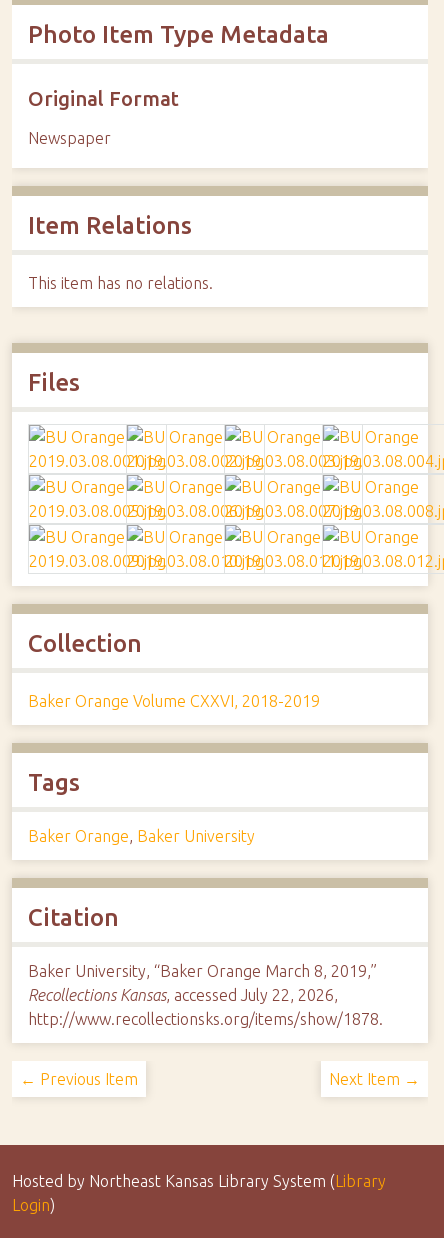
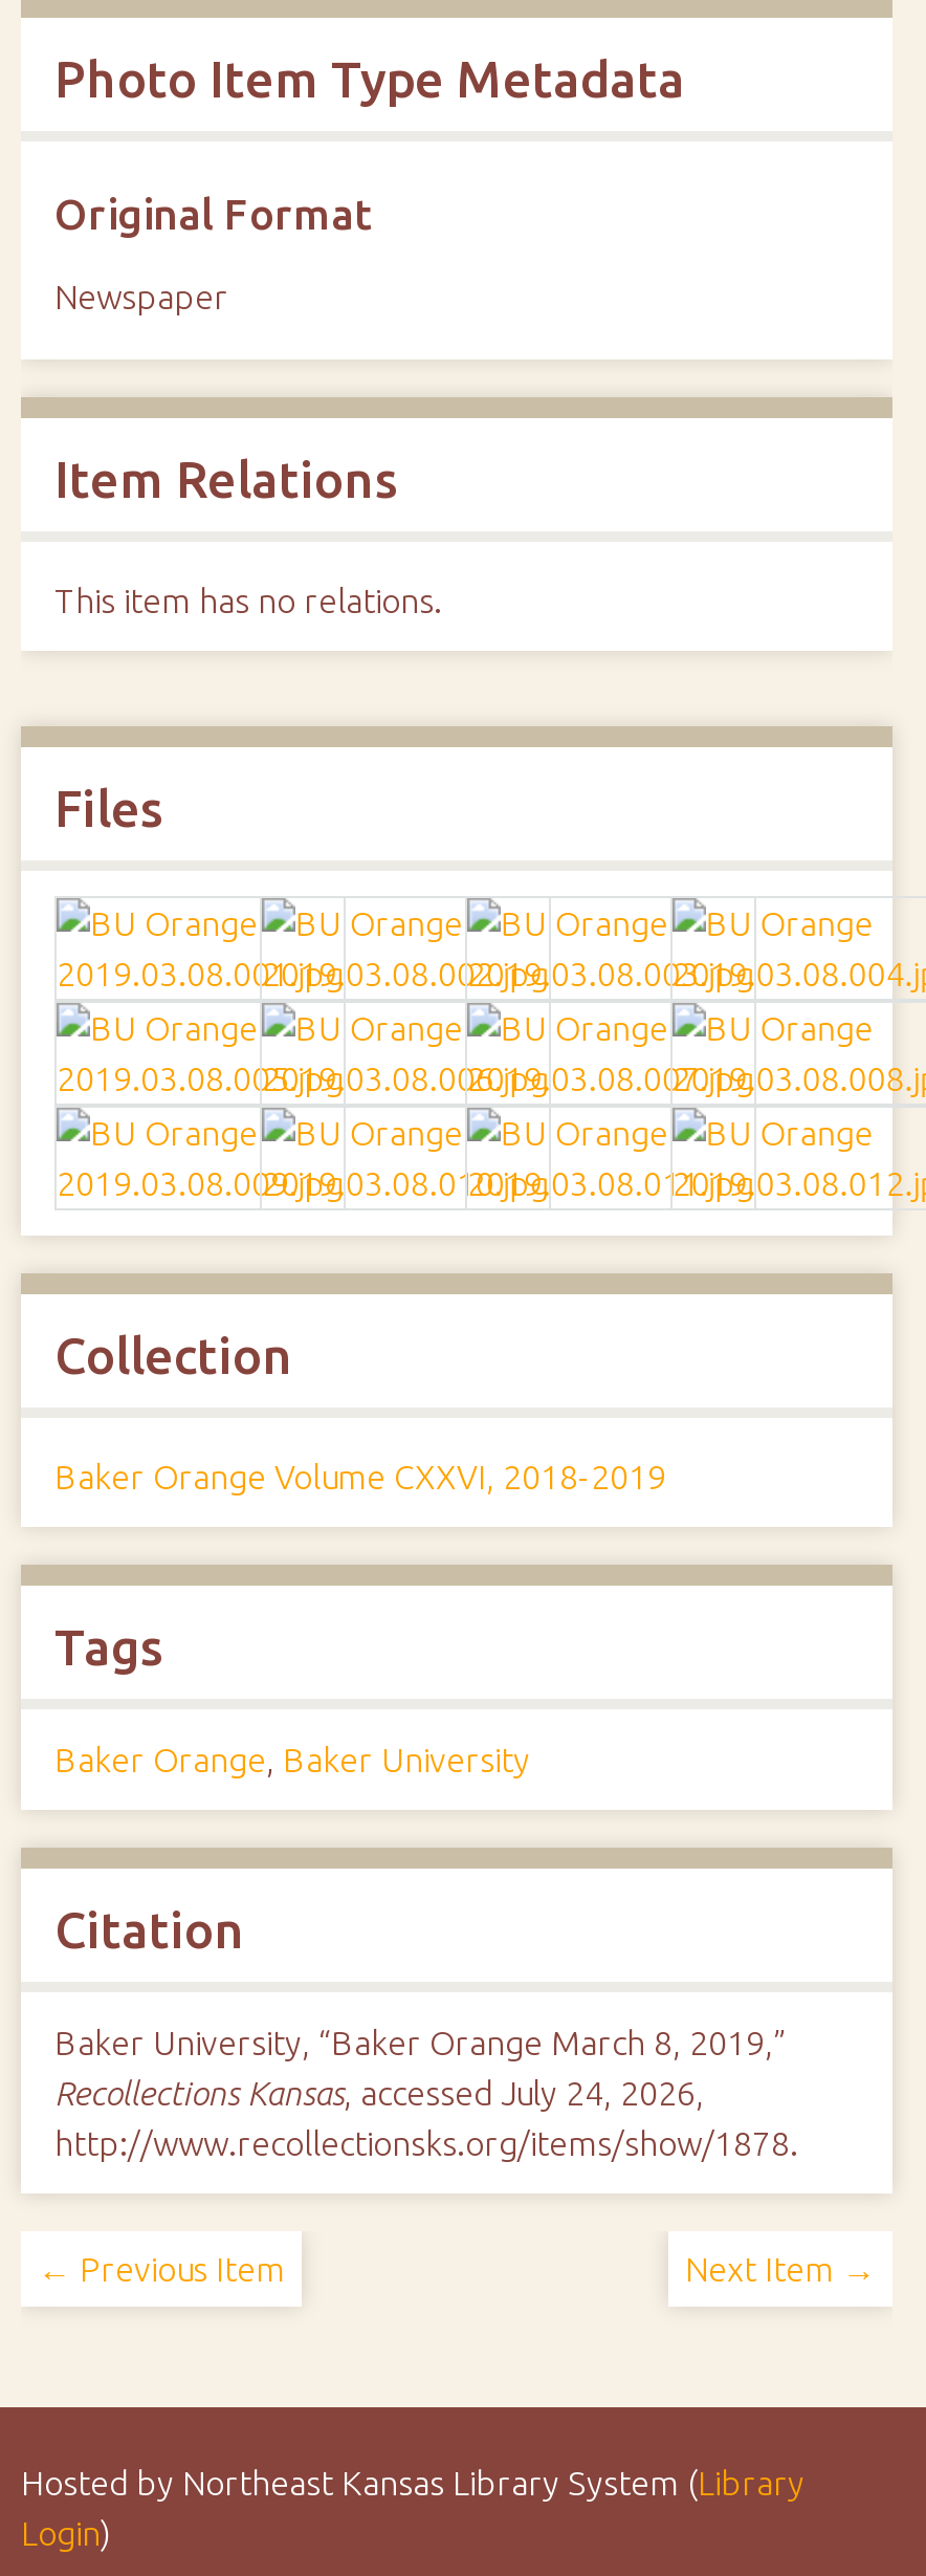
[28,986,338,1004] Recollections Kansas, accessed July 22, 2026, -> [54,2074,704,2112] Recollections Kansas, accessed July 24, 2026,

